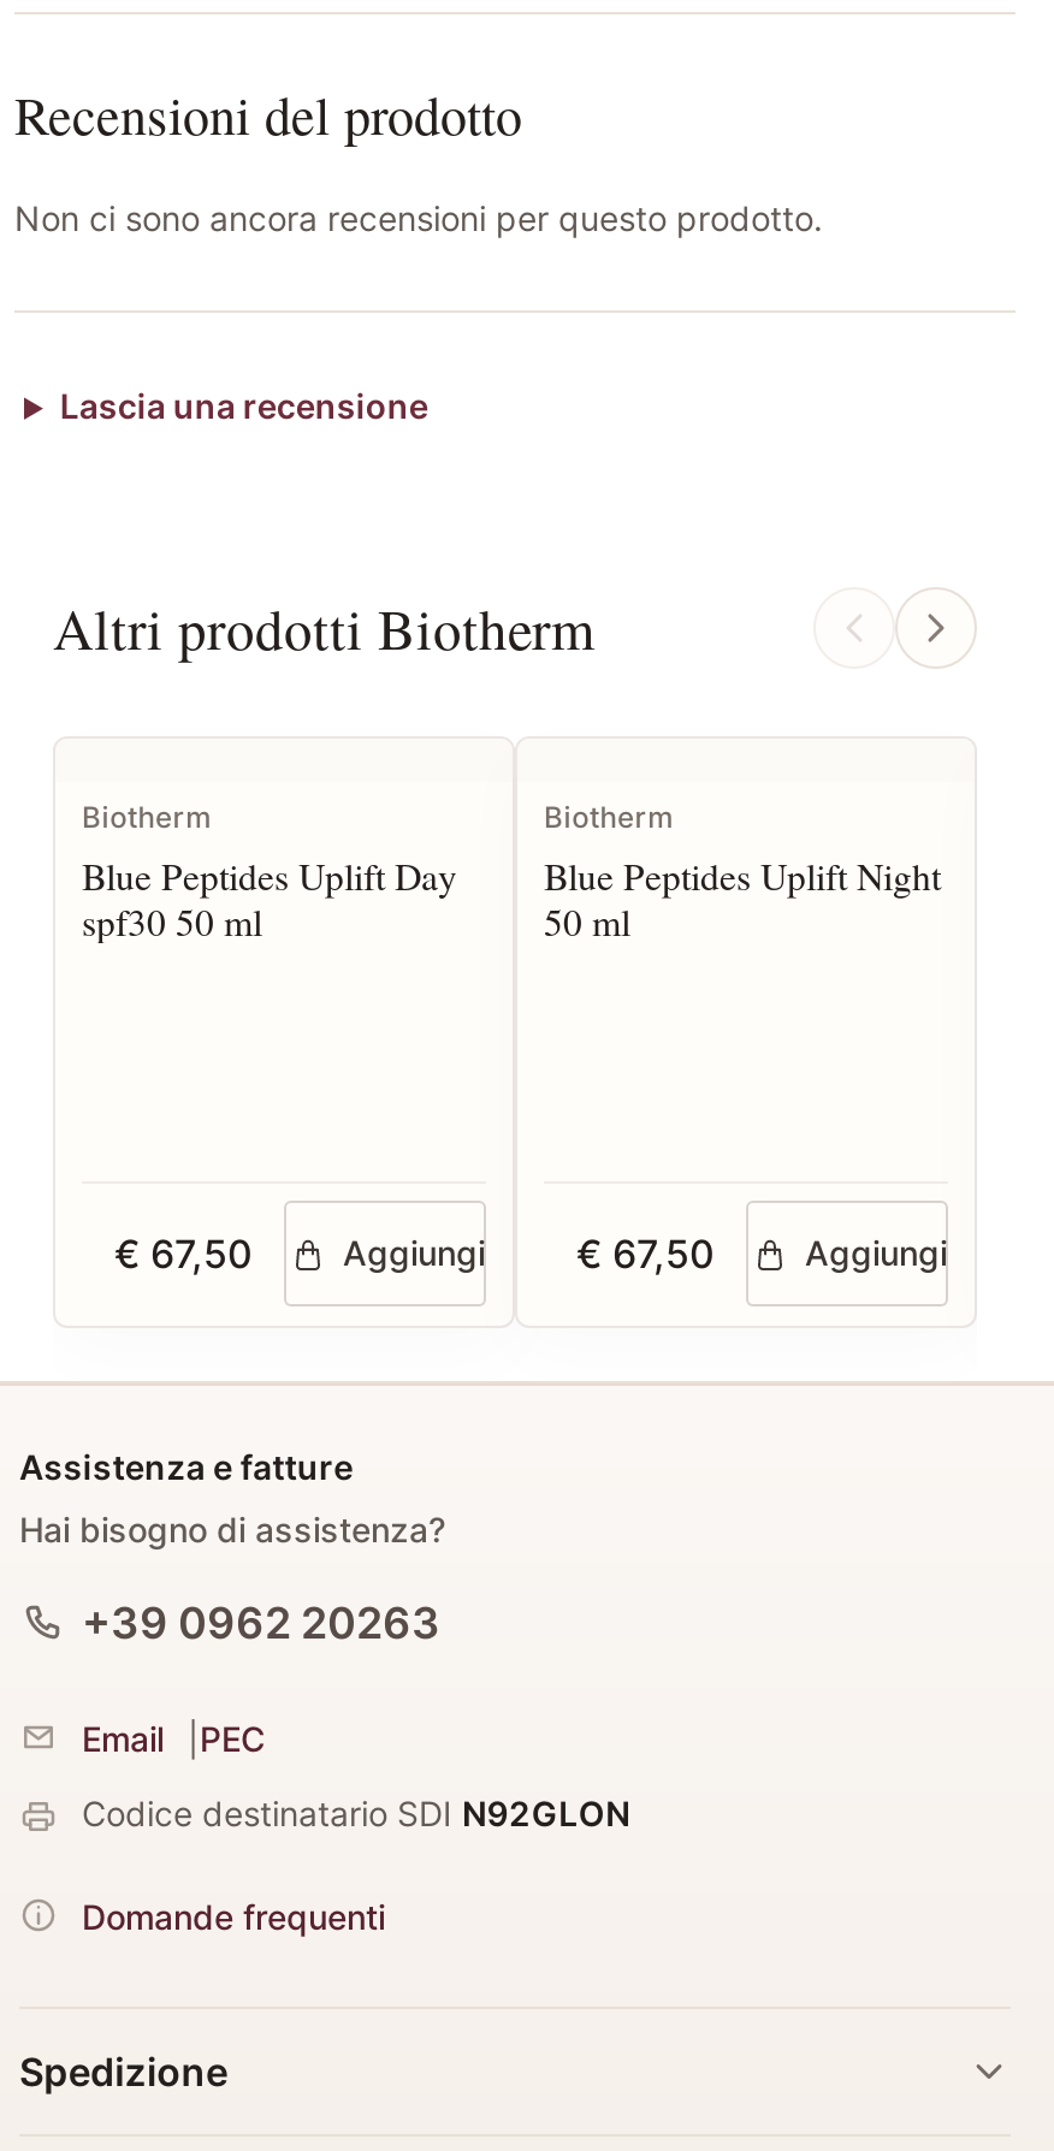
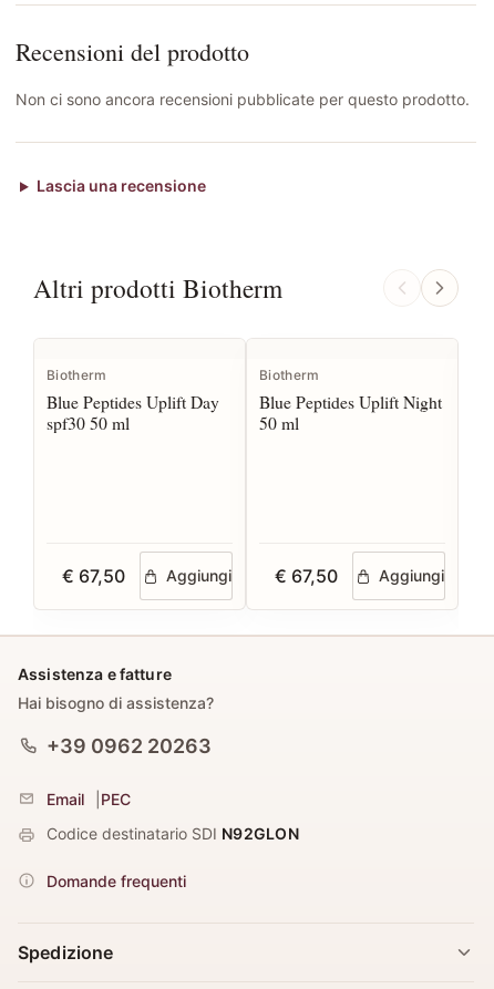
[14,198,823,239] Non ci sono ancora recensioni per questo prodotto. -> [16,90,470,109] Non ci sono ancora recensioni pubblicate per questo prodotto.

